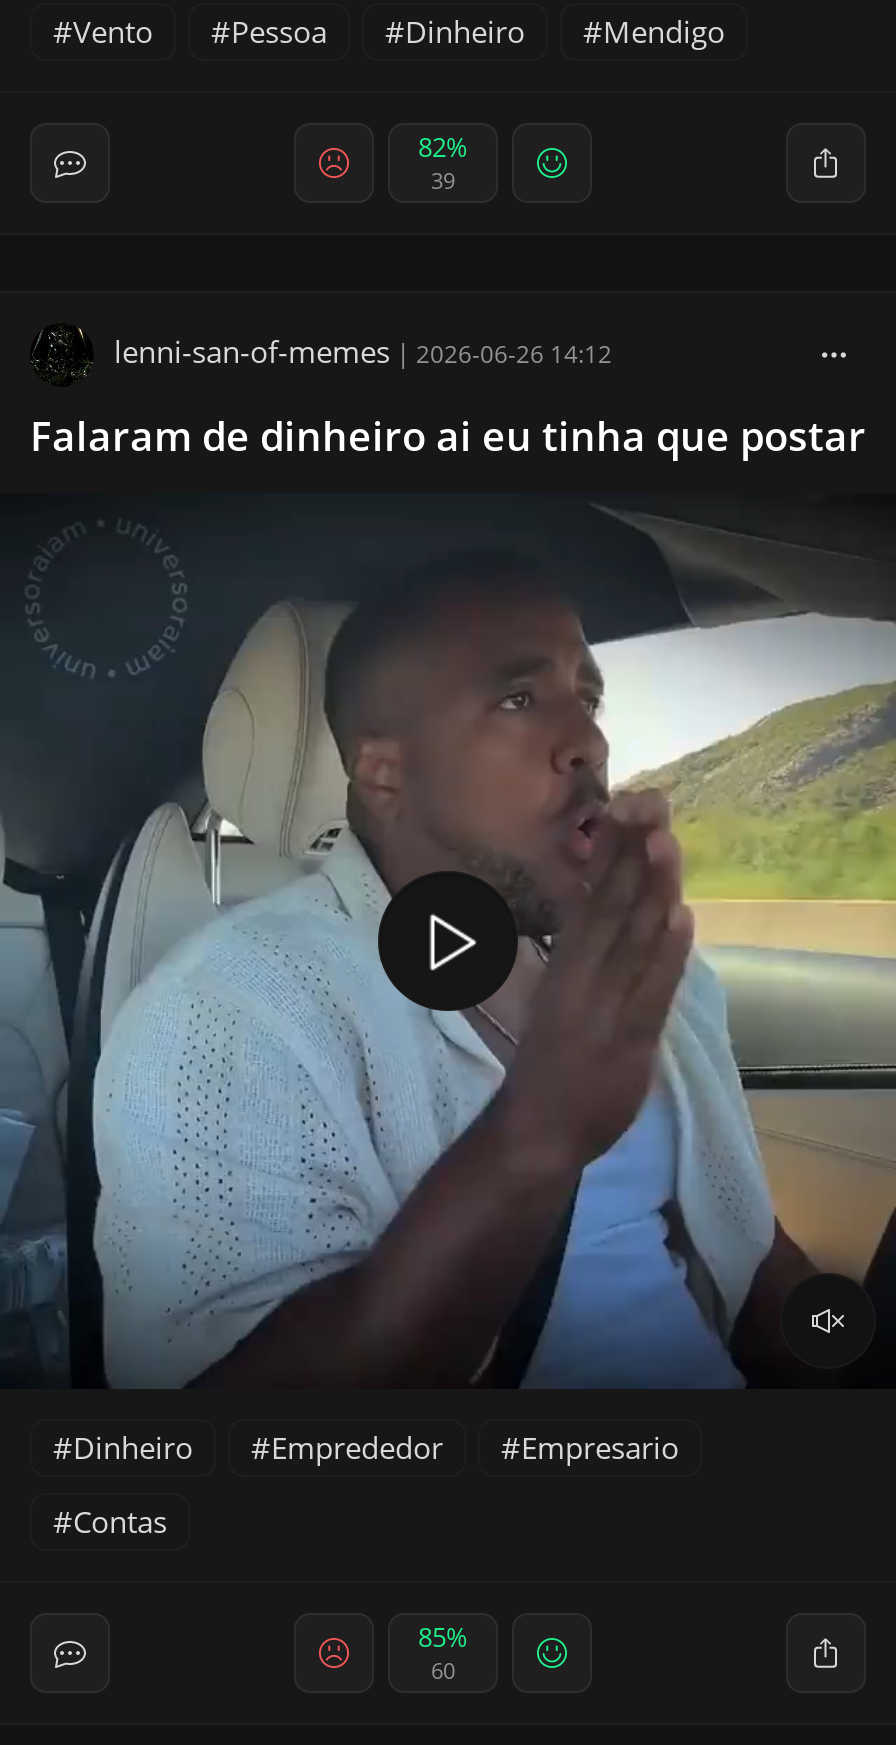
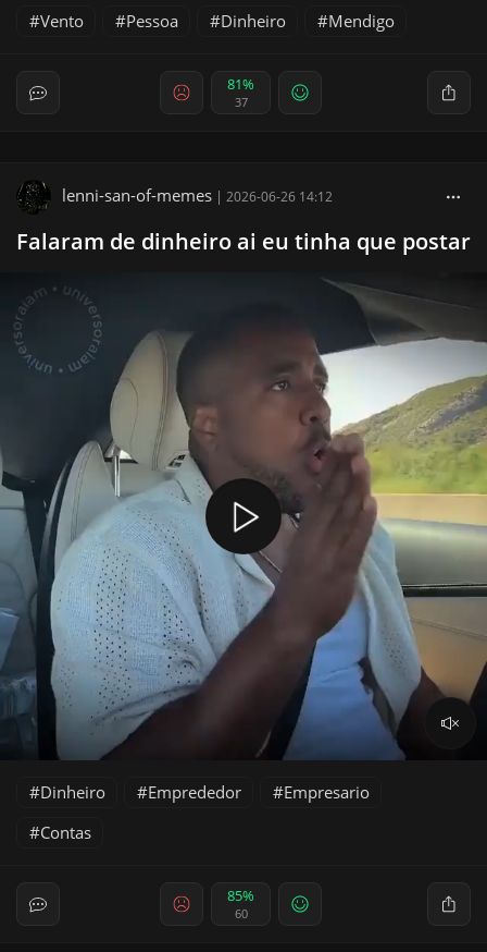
[418,129,468,165] 82% -> [227,74,254,94] 81%
[431,165,455,195] 39 -> [234,94,247,110] 37

